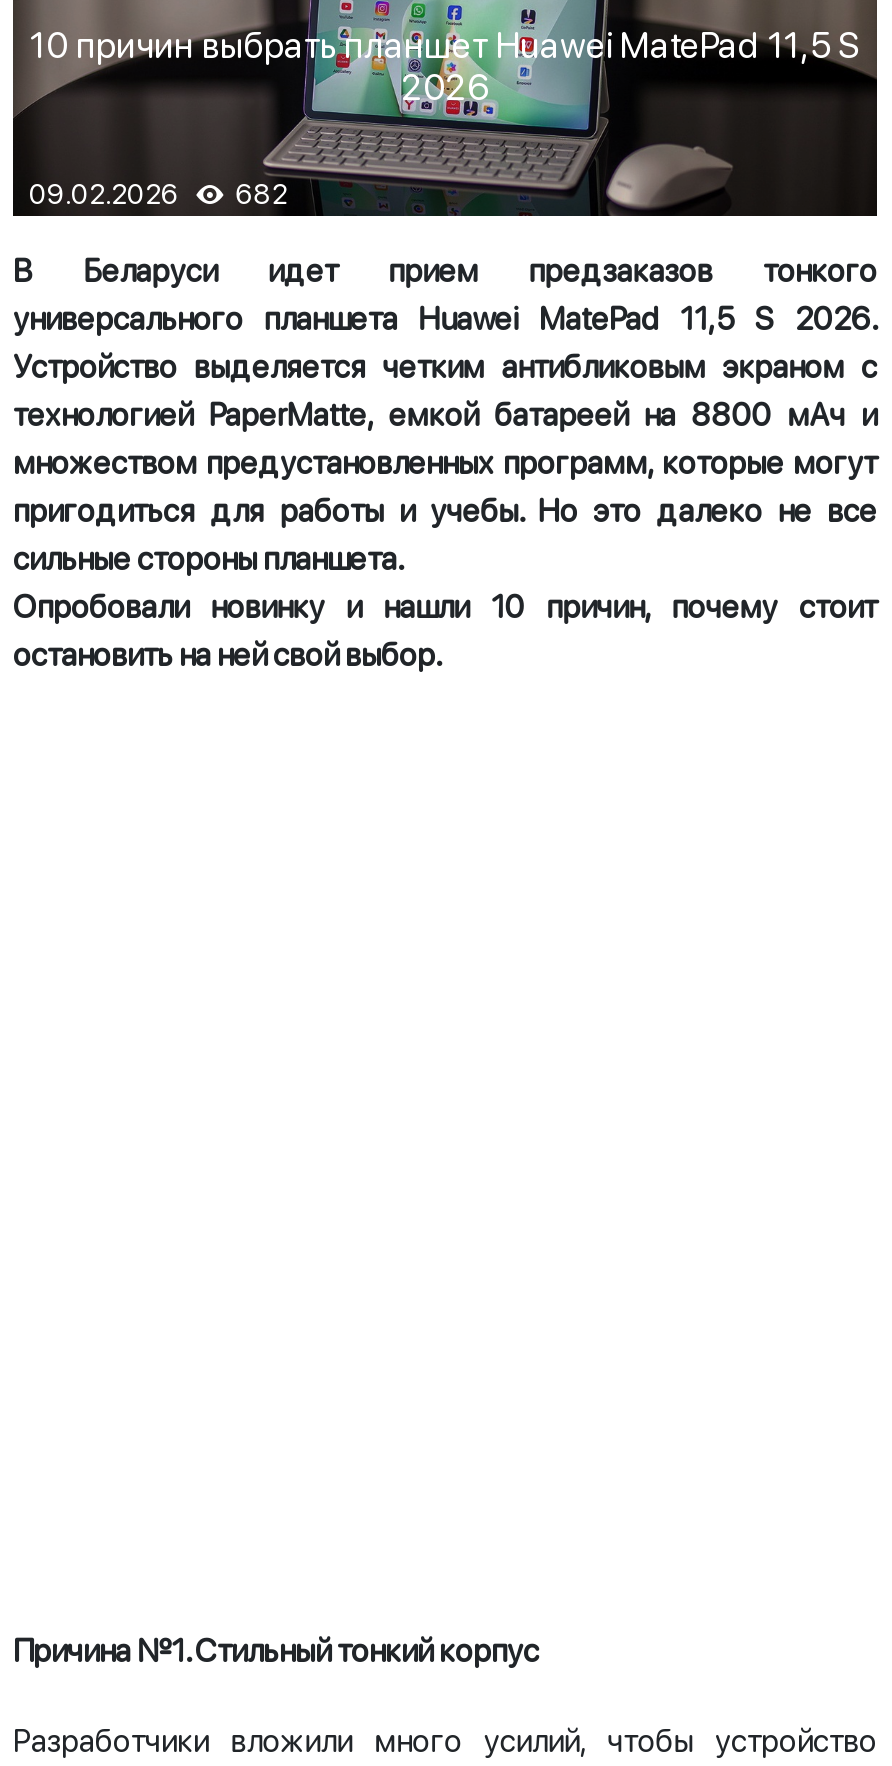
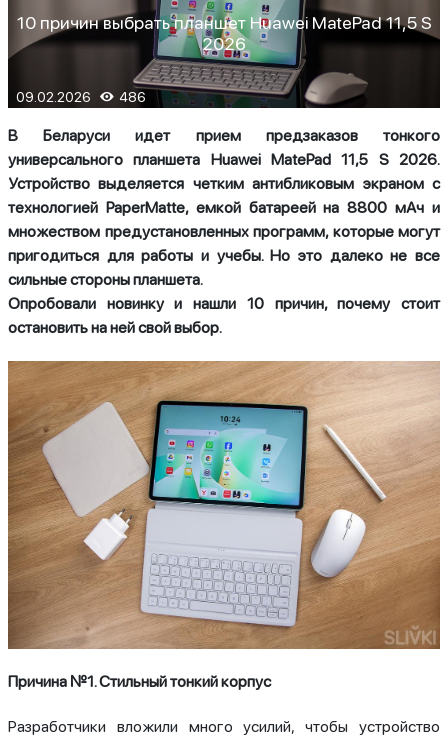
[29,178,287,210] 09.02.2026 682 -> [16,89,146,105] 09.02.2026 486
none -> [7,360,441,650] [image]

